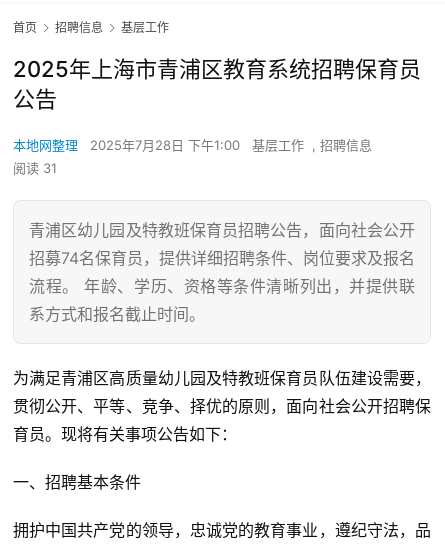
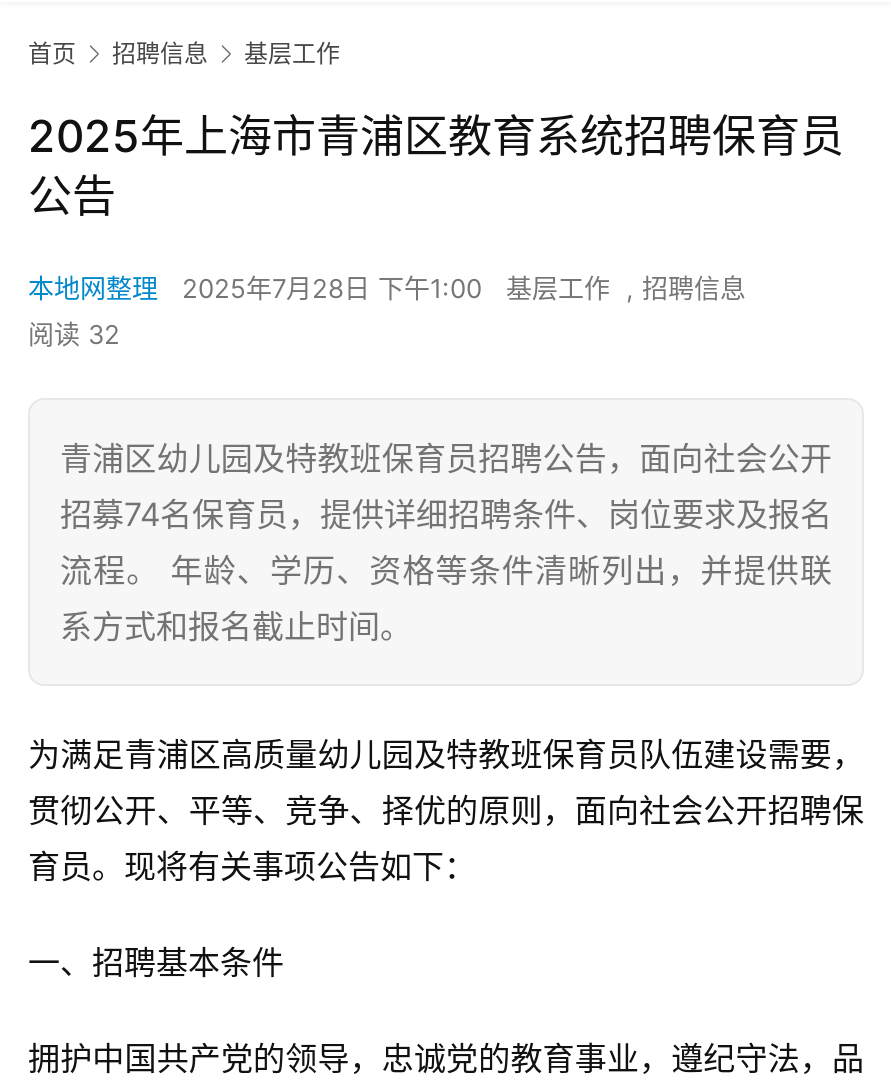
[13,160,57,176] 阅读 31 -> [28,318,120,350] 阅读 32

